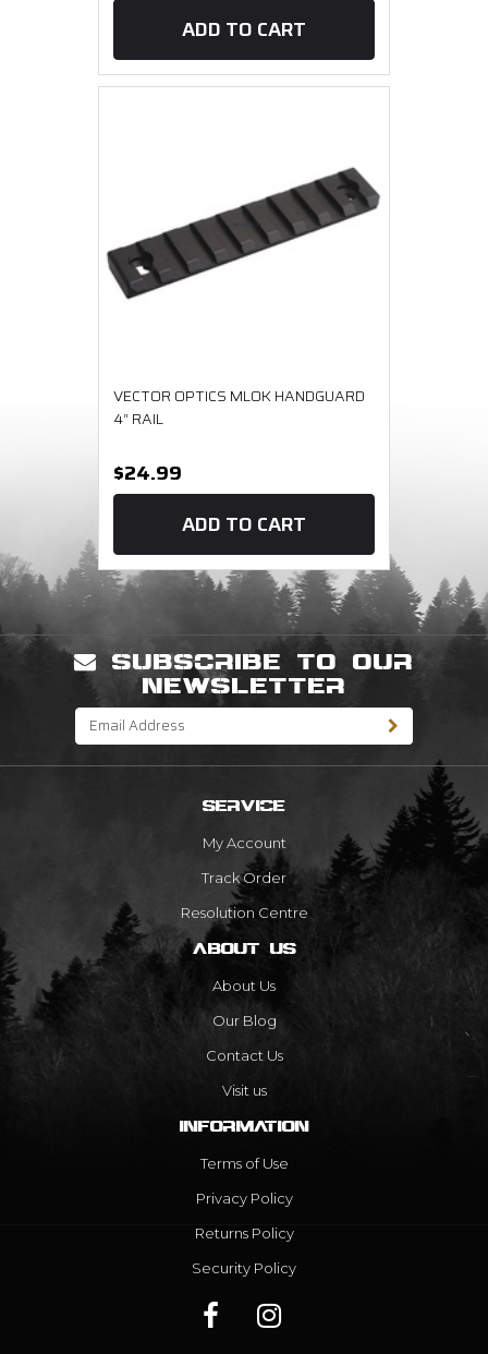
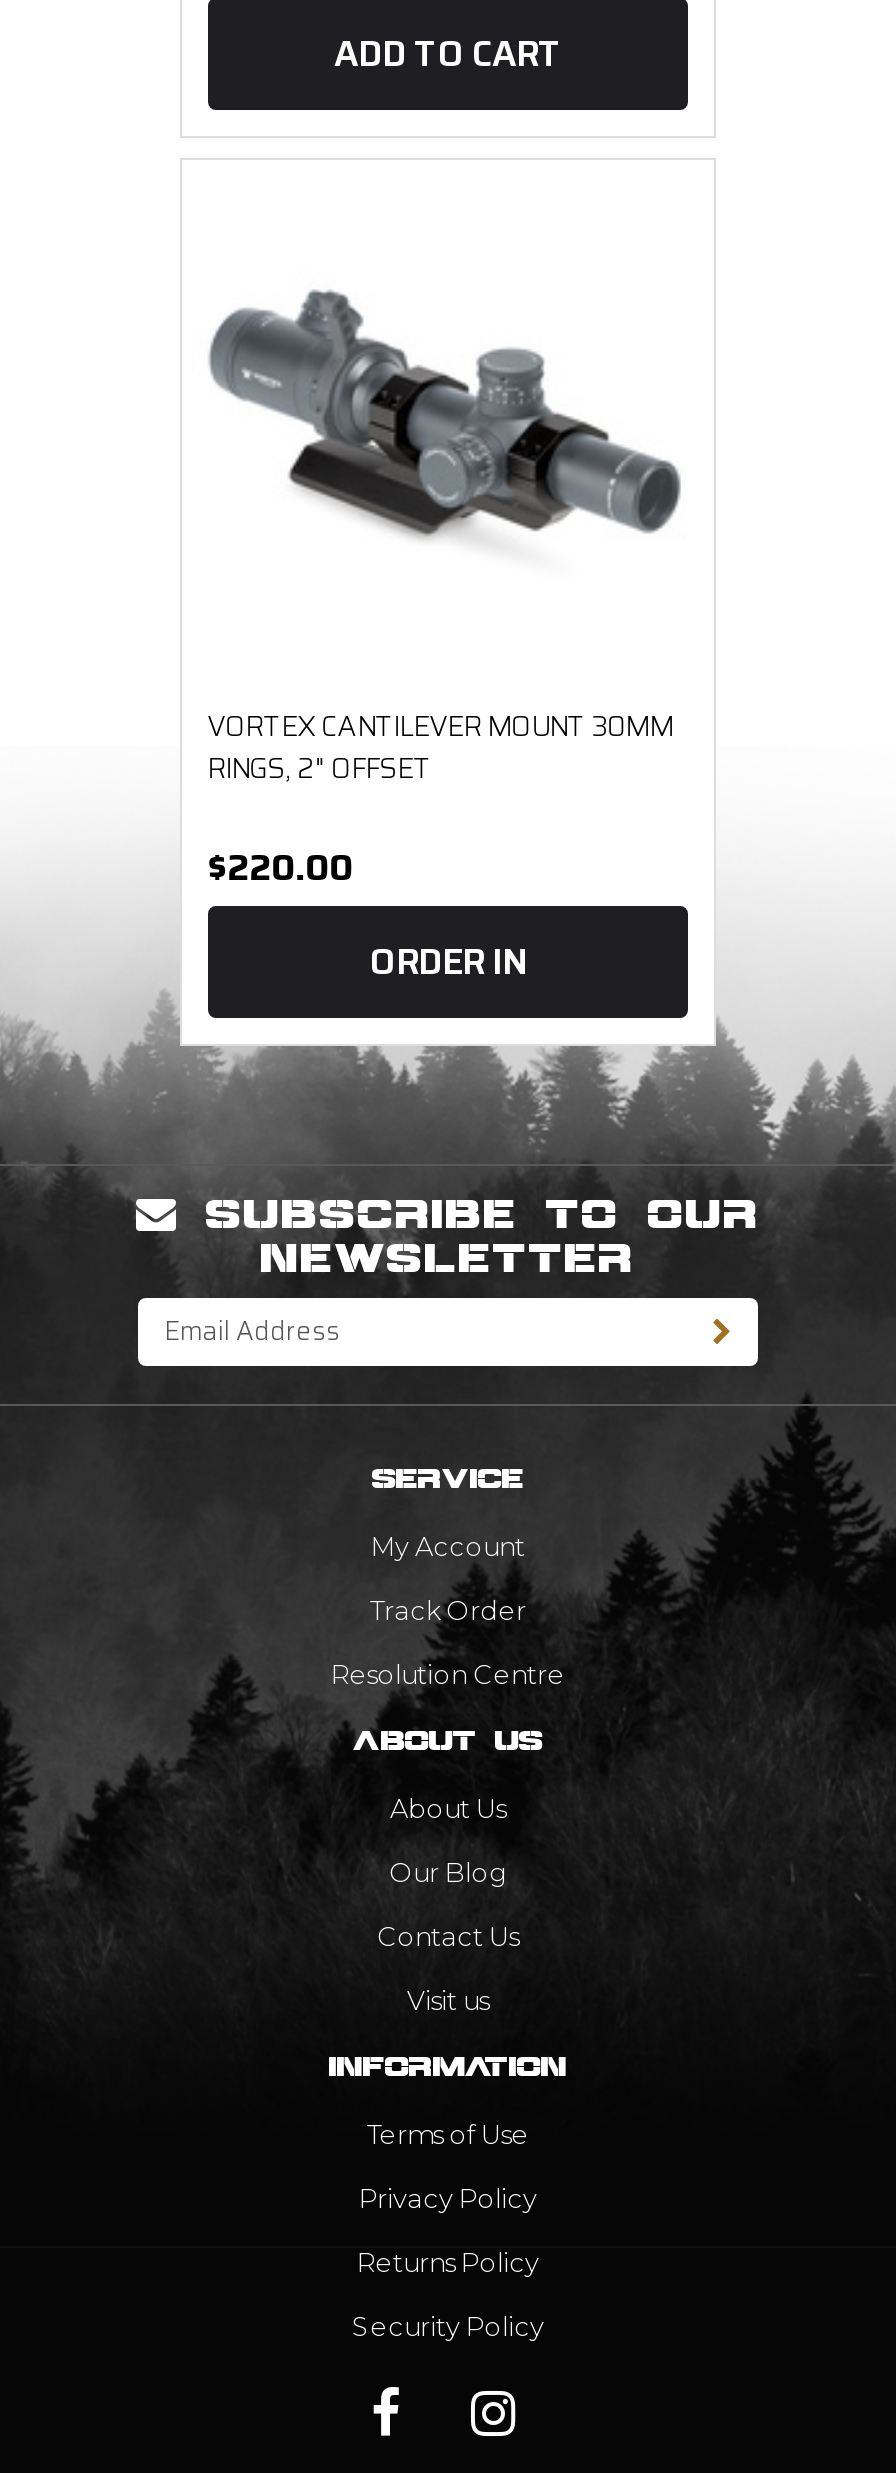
[106,159,381,300] [image] -> [196,288,698,548] [image]
[113,383,365,430] VECTOR OPTICS MLOK HANDGUARD | 4“ RAIL -> [207,703,673,789] VORTEX CANTILEVER MOUNT 30MM | RINGS, 2" OFFSET
[113,457,182,488] $24.99 -> [207,839,353,895] $220.00
[182,509,306,539] ADD TO CART -> [370,933,526,989] ORDER IN

